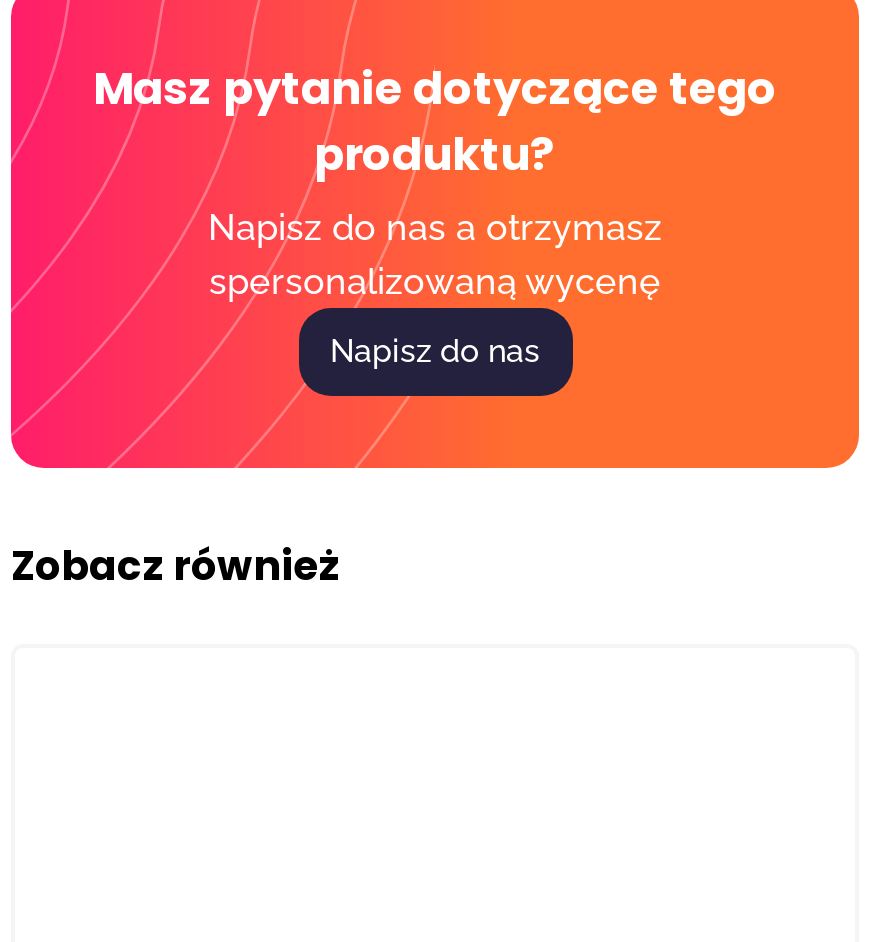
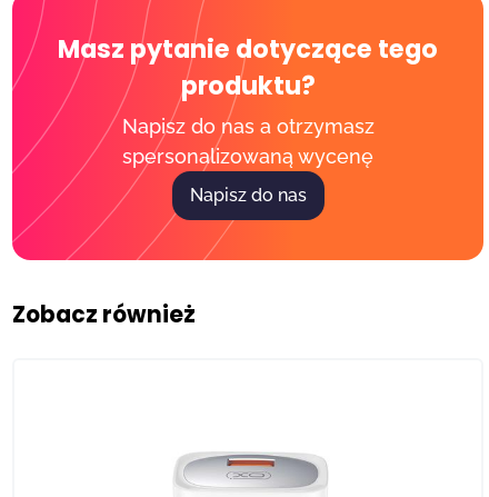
none -> [174,453,328,491] [image]

